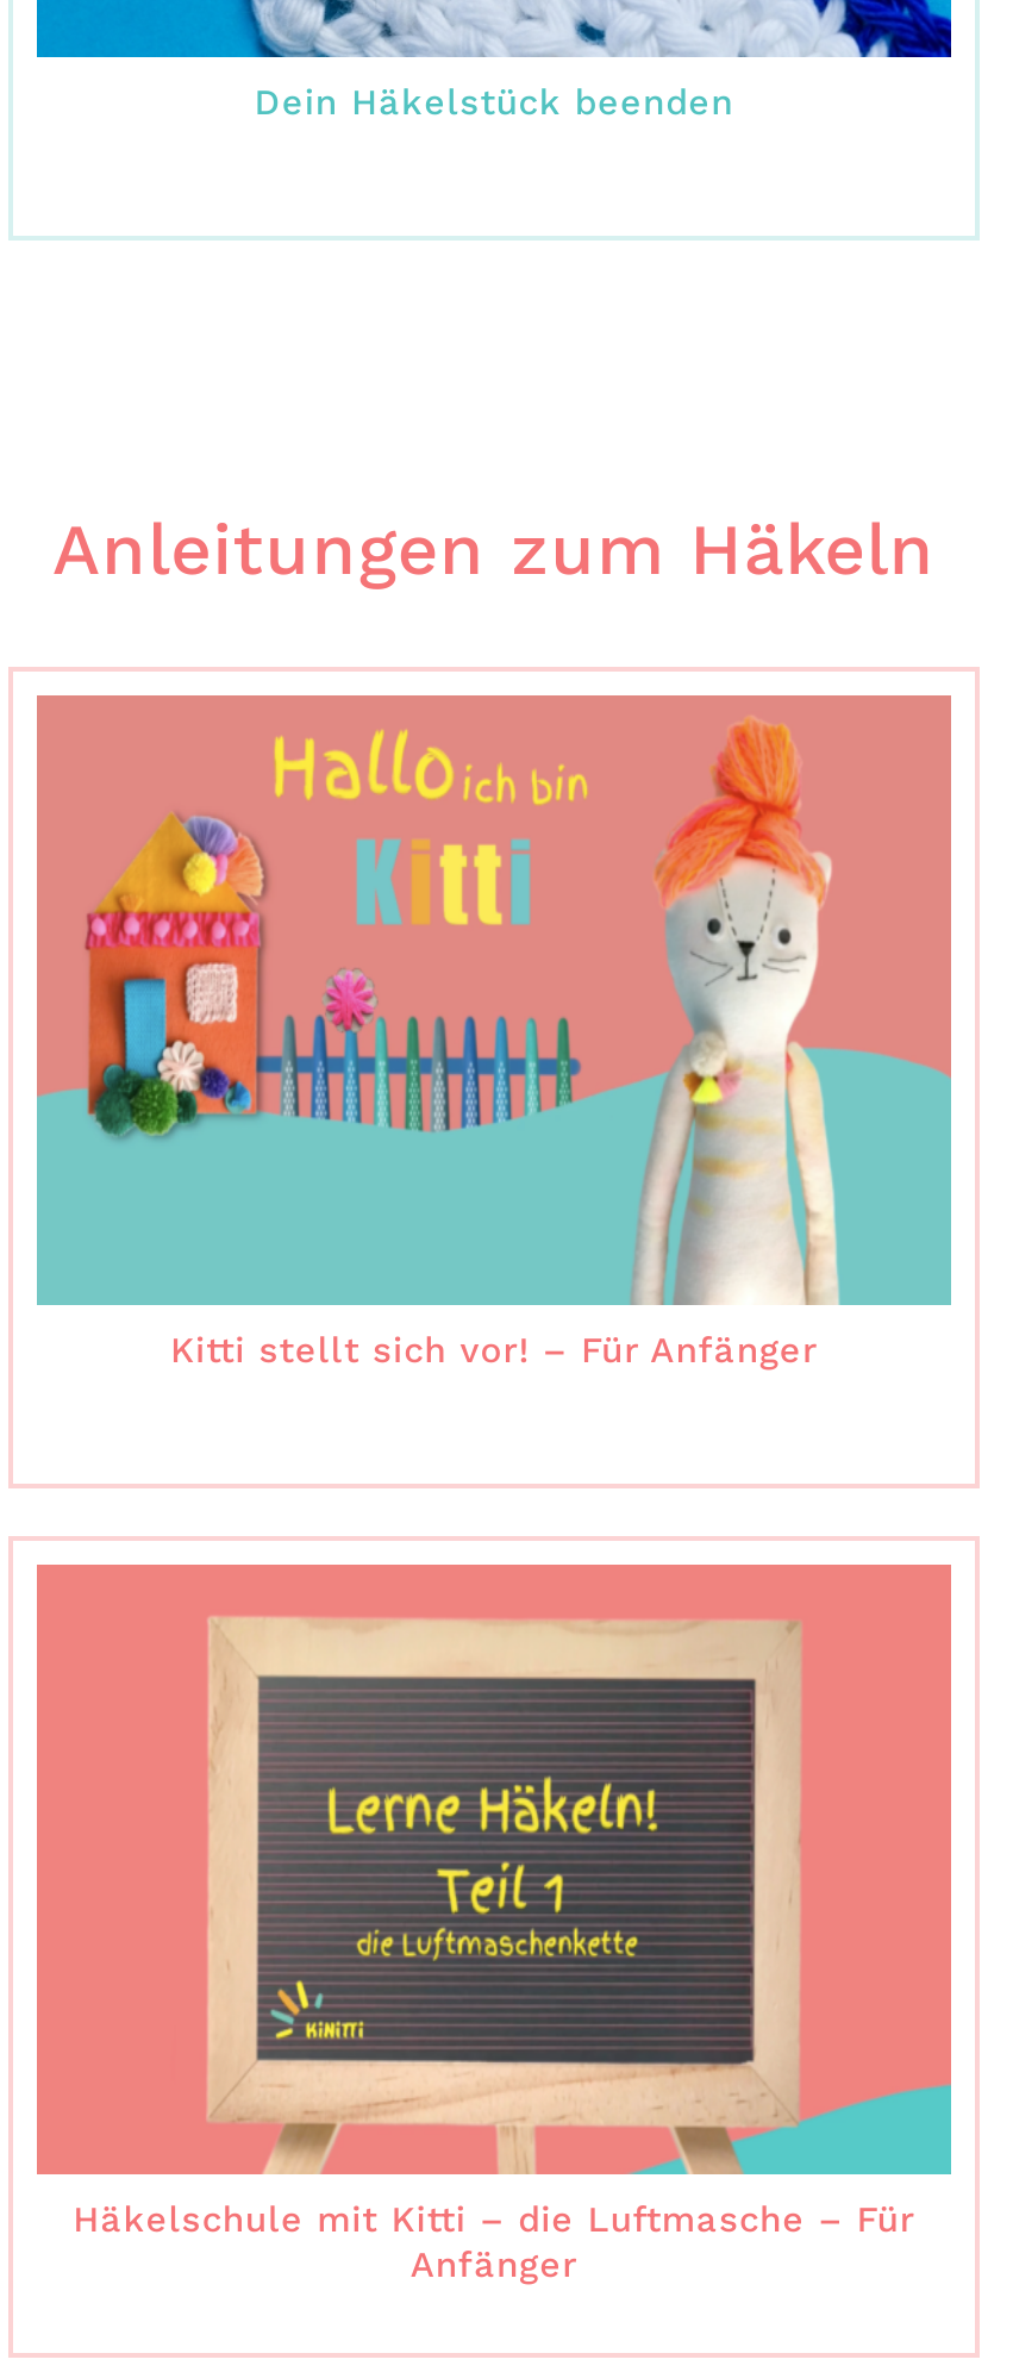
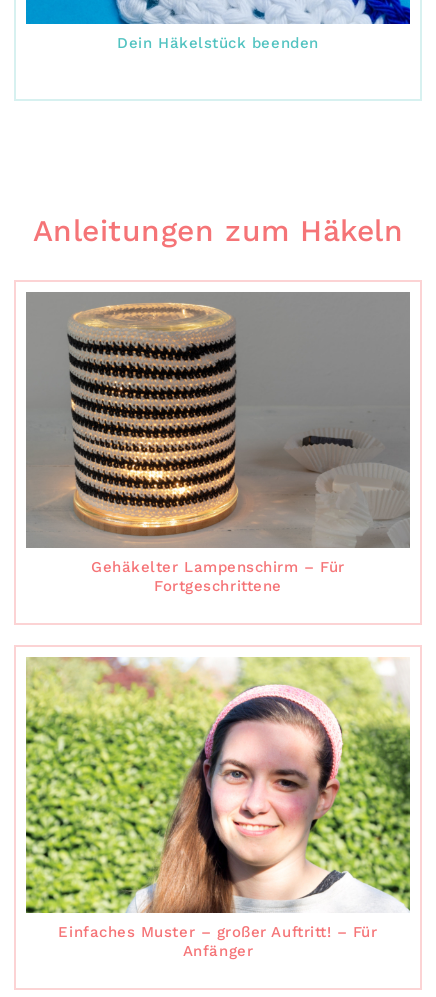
[35,693,953,1373] [image] | Kitti stellt sich vor! – Für Anfänger -> [26,292,411,595] [image] | Gehäkelter Lampenschirm – Für | Fortgeschrittene
[35,1562,953,2242] [image] | Häkelschule mit Kitti – die Luftmasche – Für -> [25,657,411,941] [image] | Einfaches Muster – großer Auftritt! – Für

